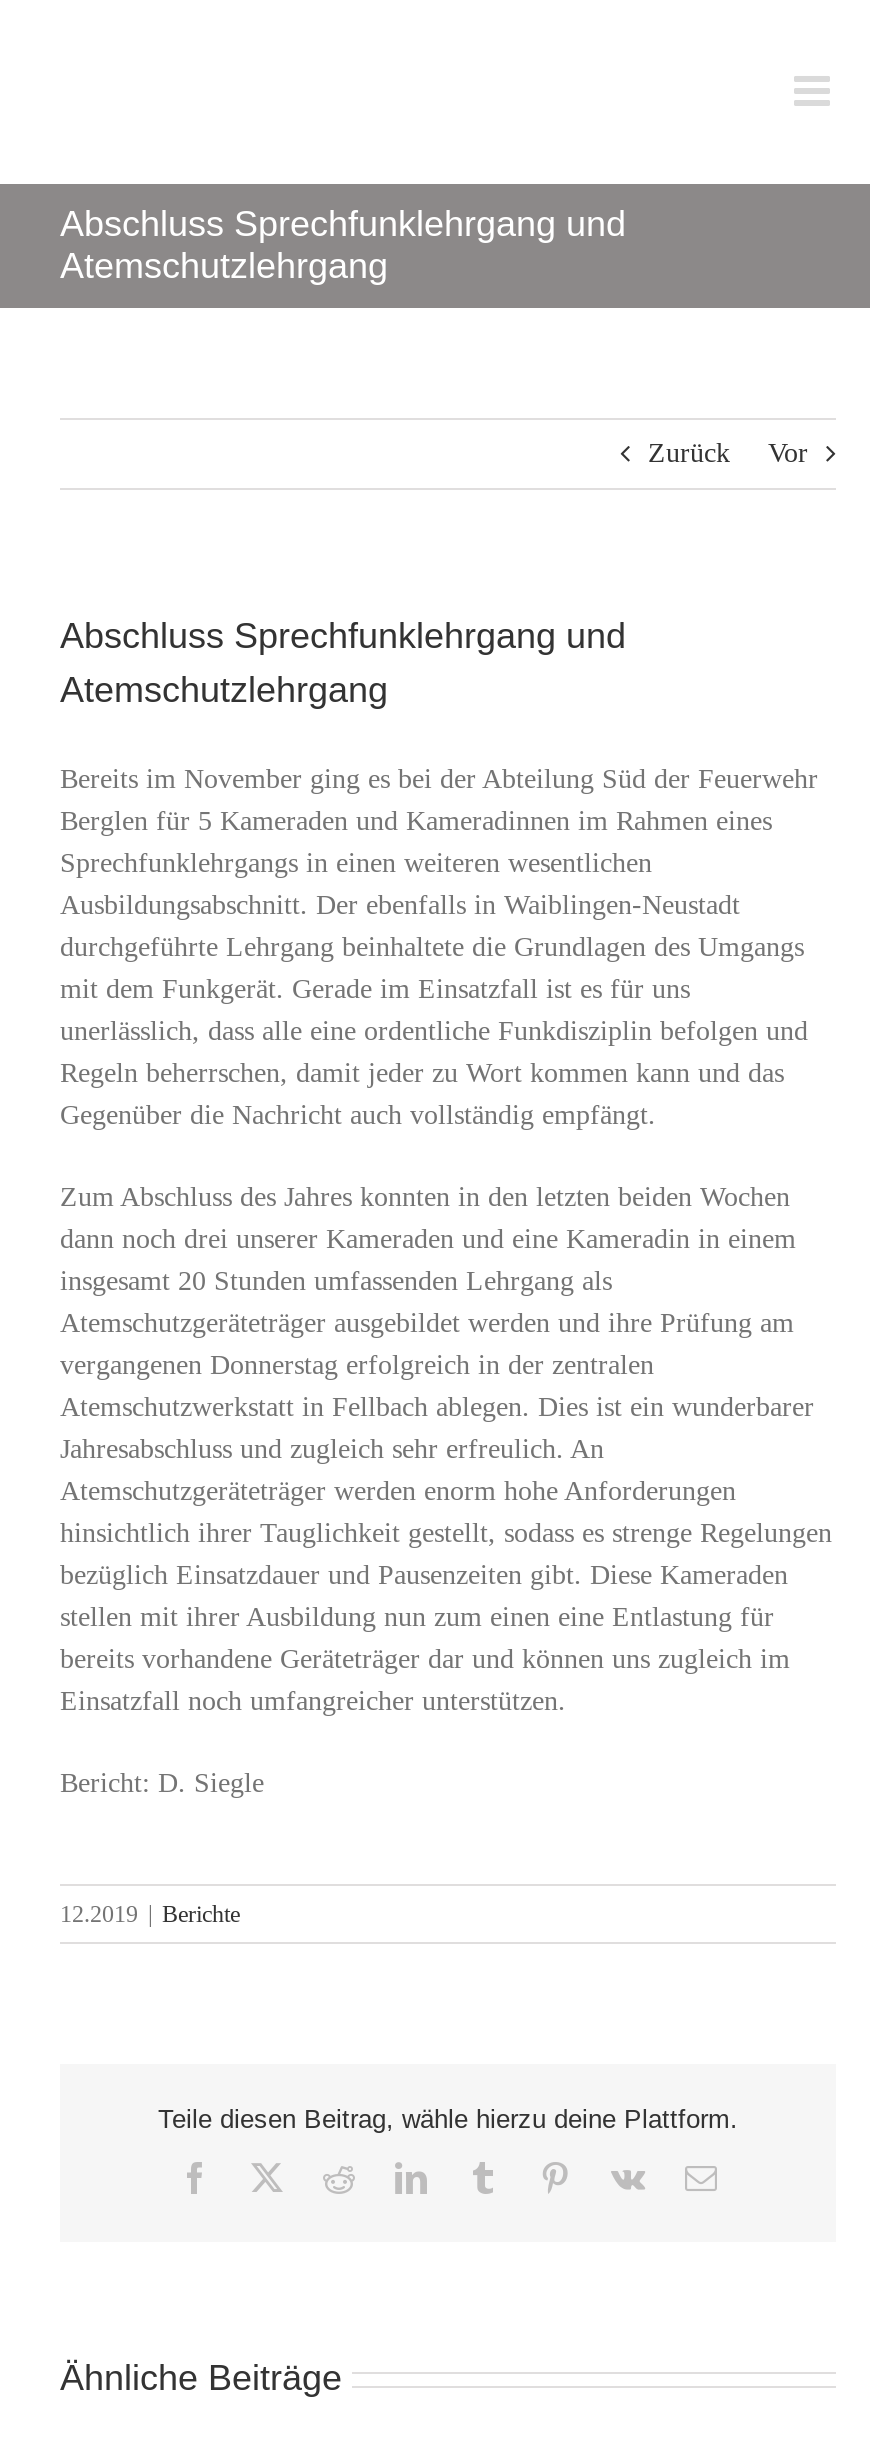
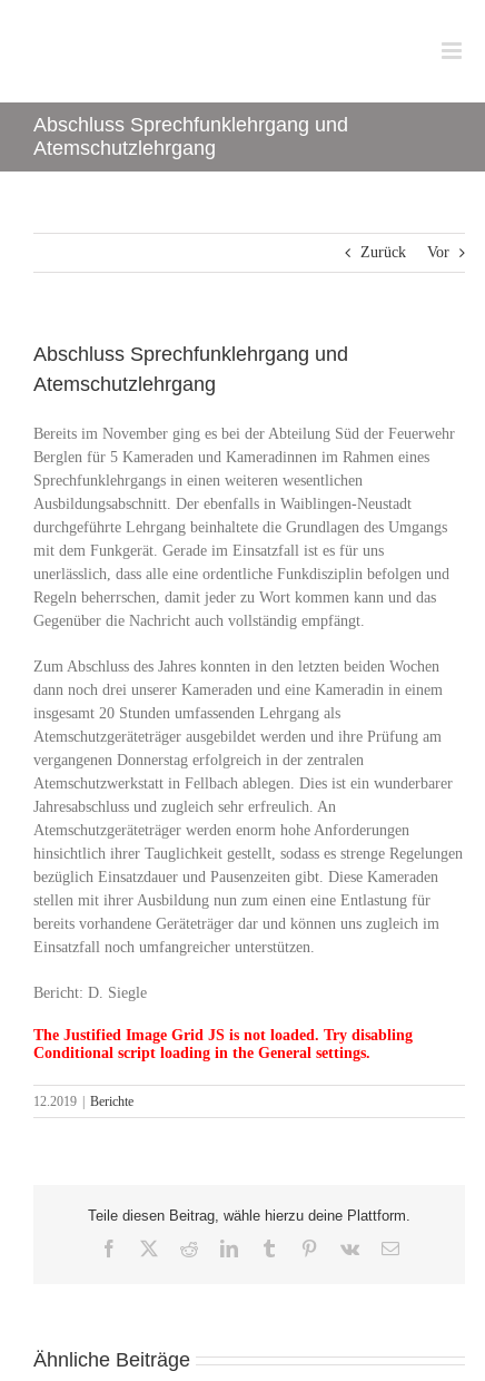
none -> [33,1027,413,1061] The Justified Image Grid JS is not loaded. Try disabling | Conditional script loading in the General settings.

